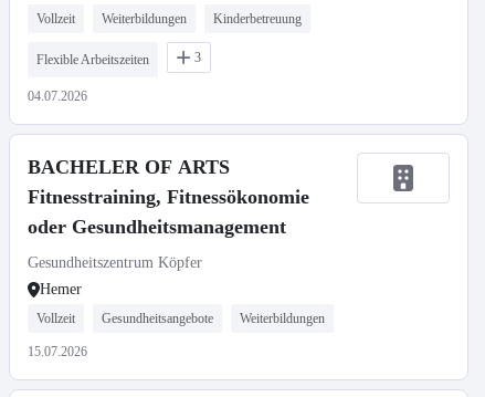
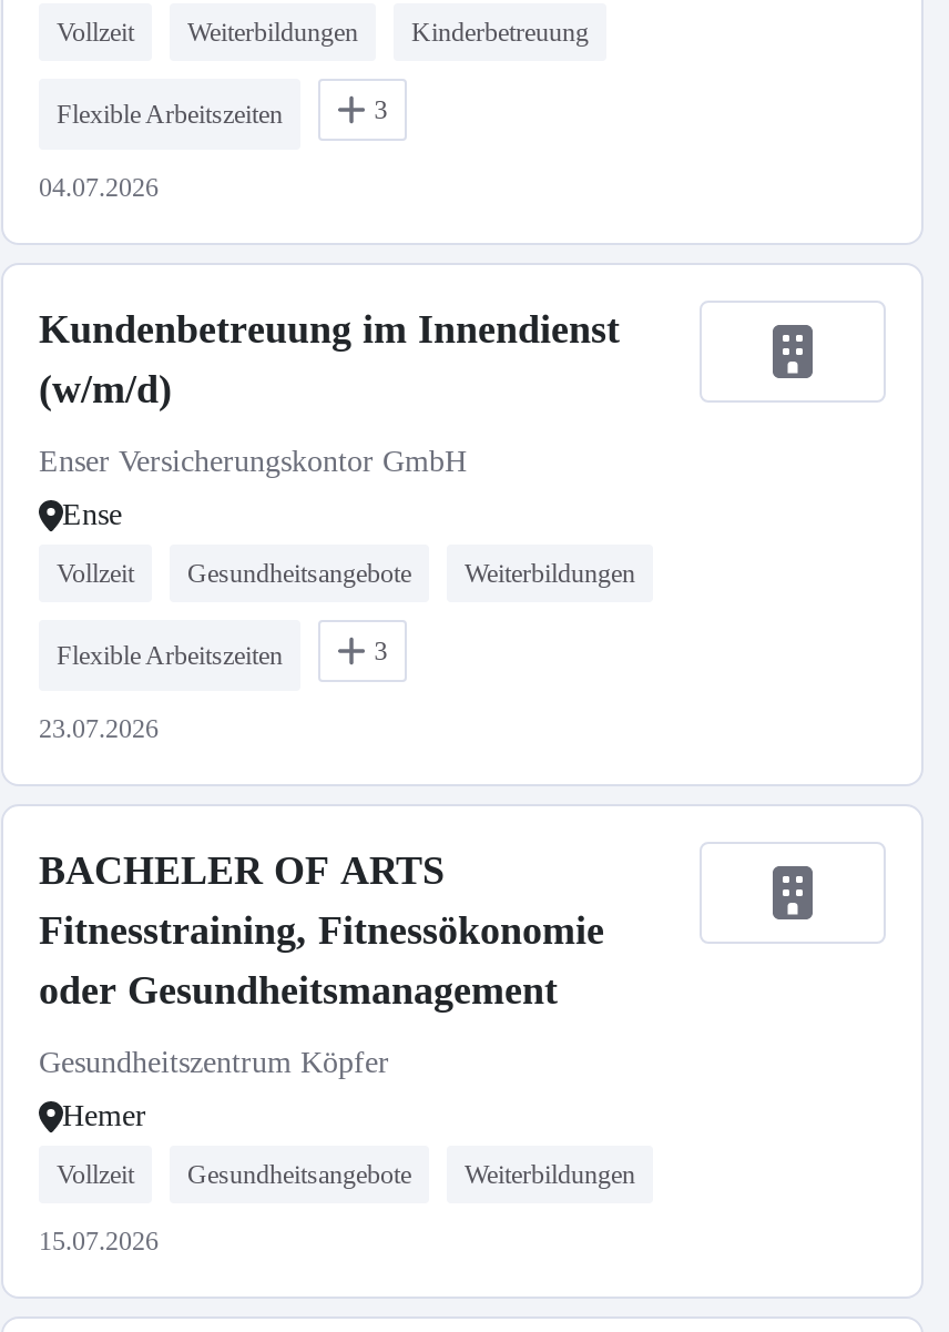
none -> [39,307,635,744] Kundenbetreuung im Innendienst | (w/m/d) | Enser Versicherungskontor GmbH | Ense | Vollzeit | Gesundheitsangebote | Weiterbildungen | Flexible Arbeitszeiten | 3 | 23.07.2026

